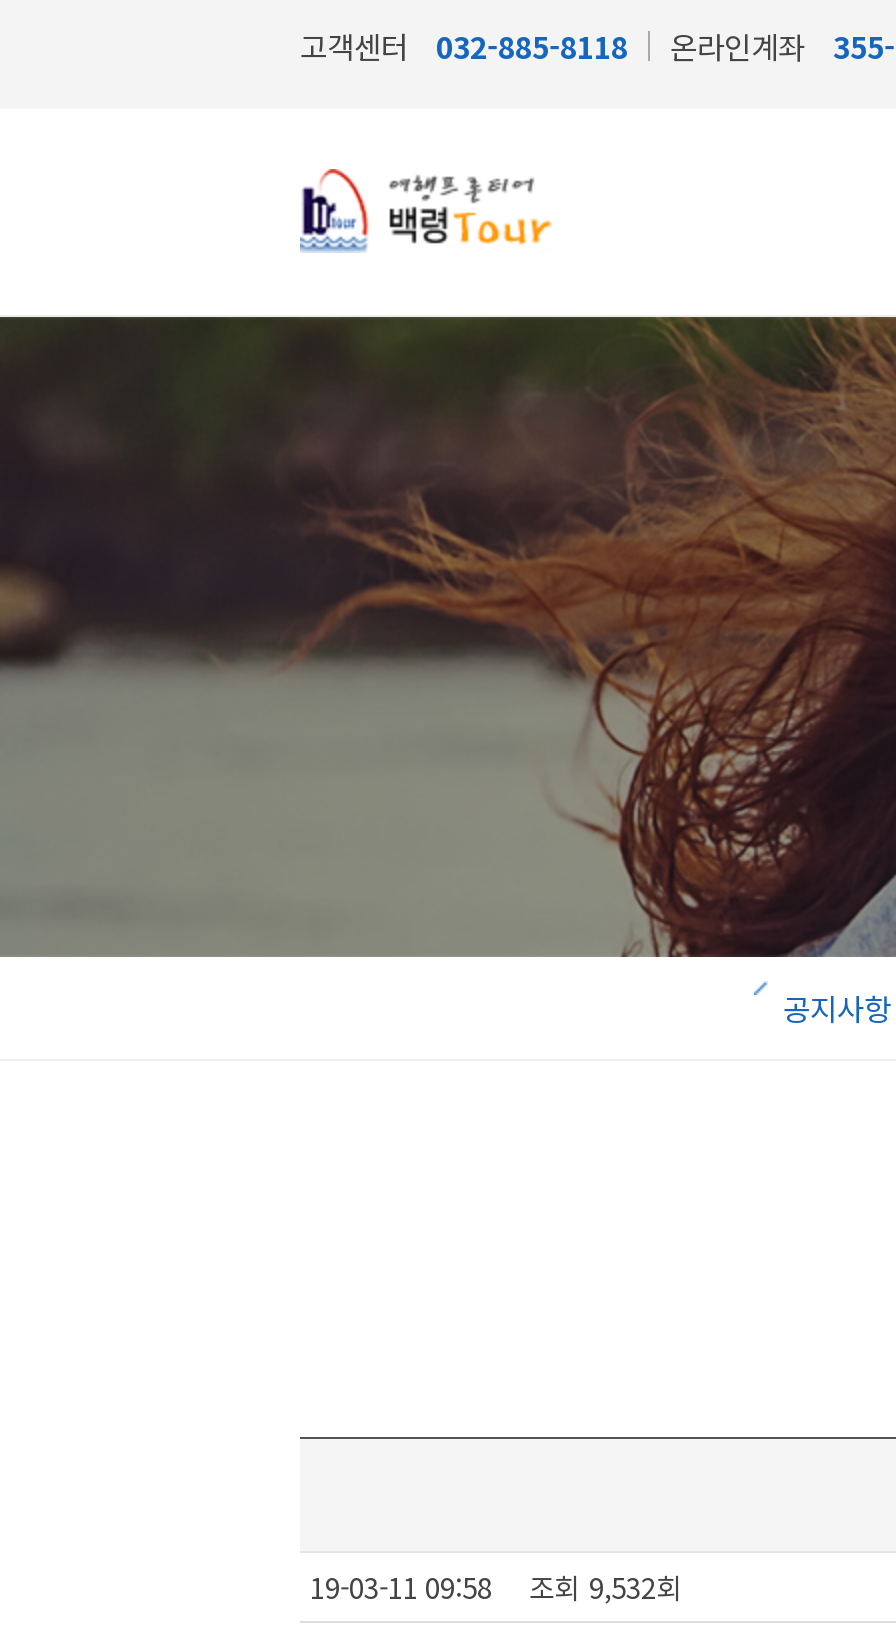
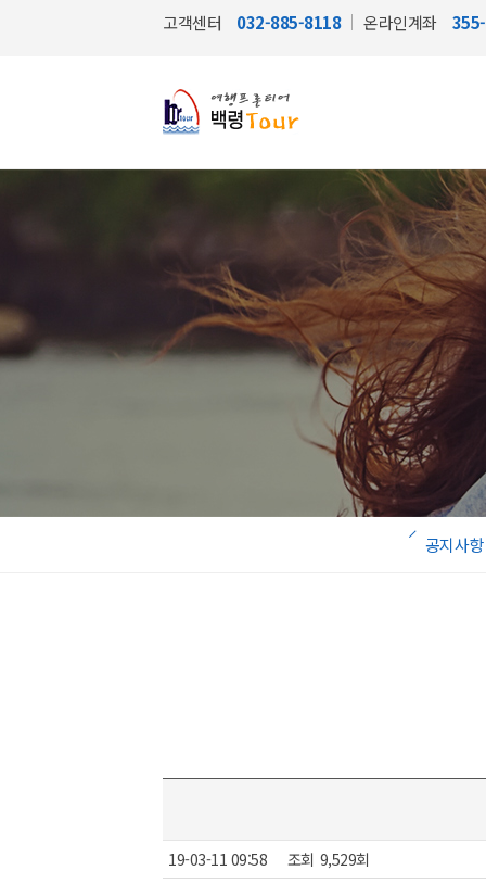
[310,1567,681,1607] 19-03-11 09:58 조회 9,532회 -> [168,848,369,870] 19-03-11 09:58 조회 9,529회

